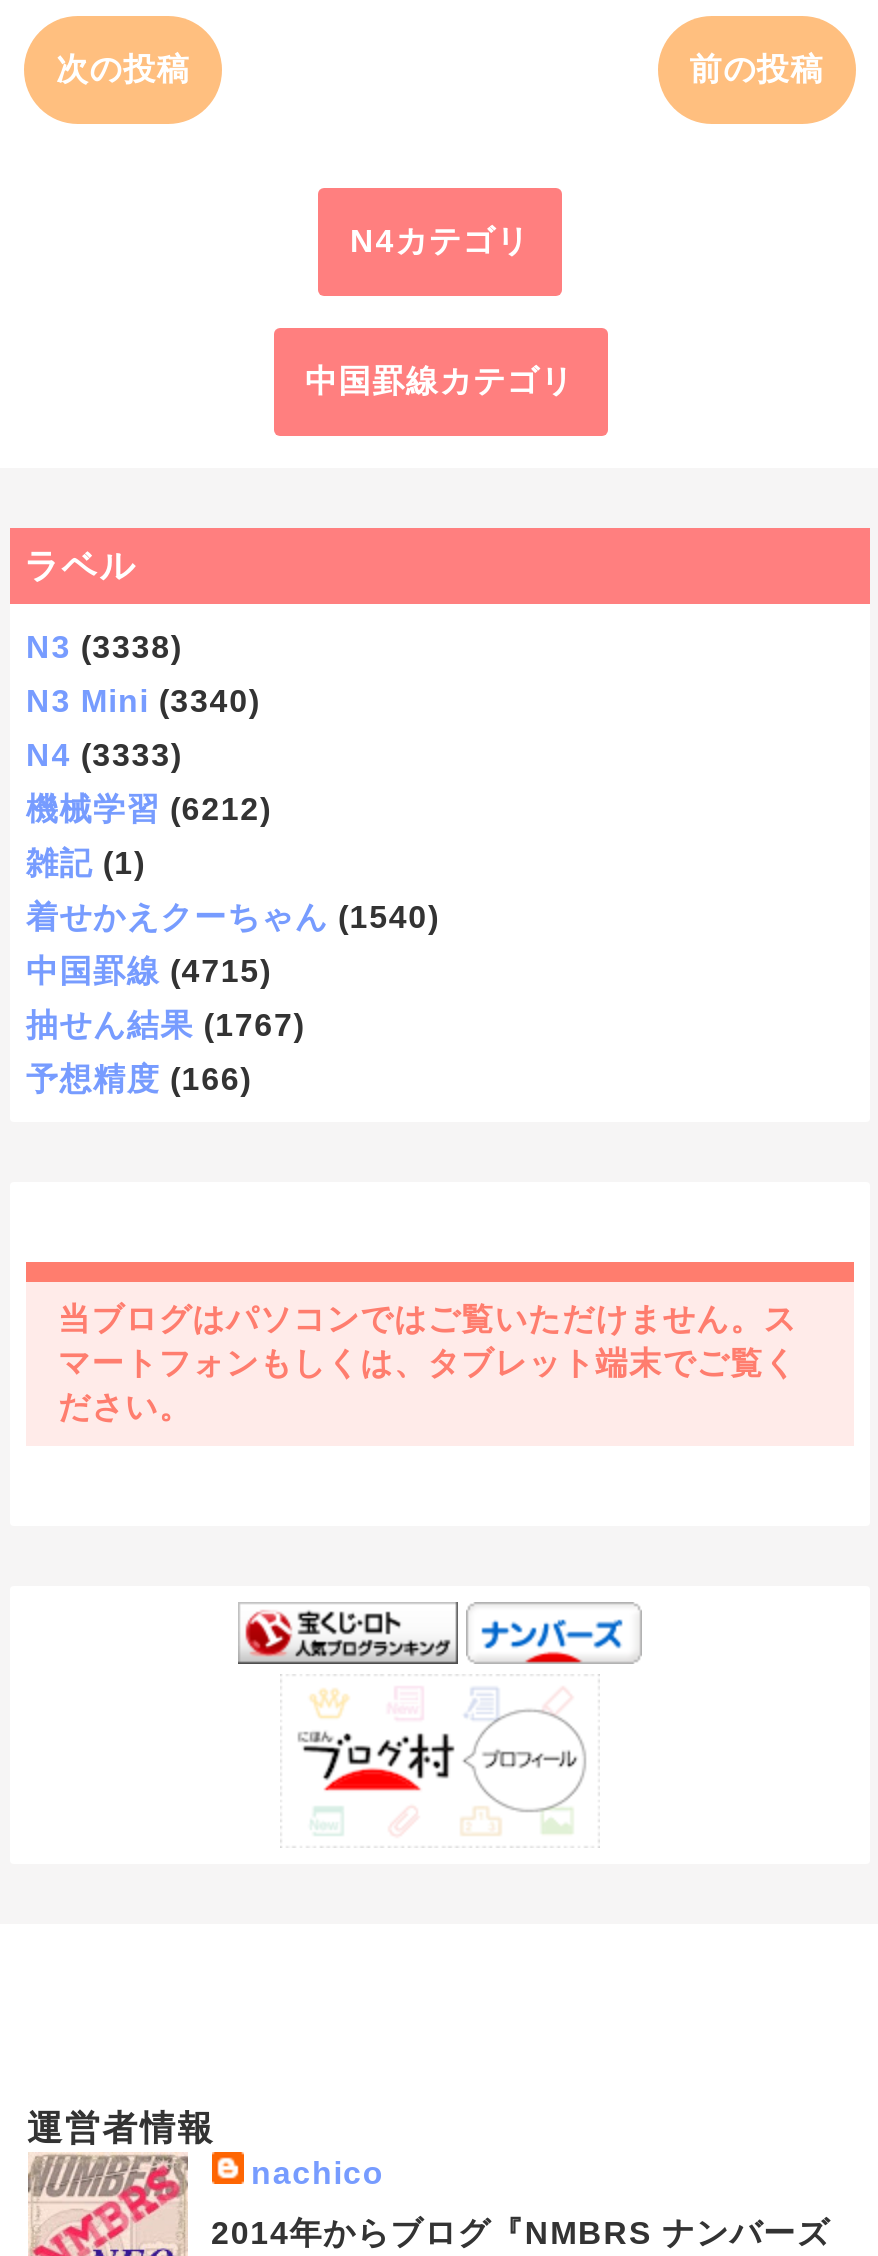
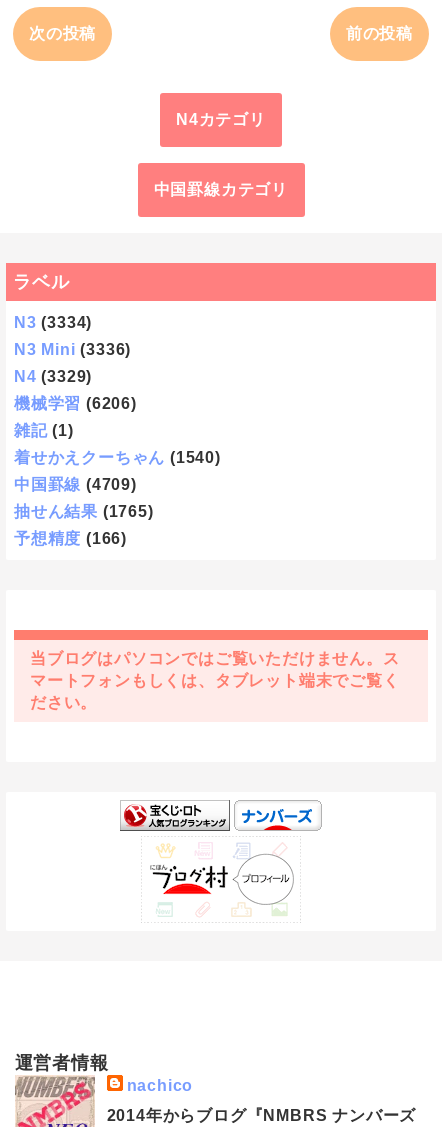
[26,630,182,664] N3 (3338) -> [14,314,92,331] N3 (3334)
[26,684,260,718] N3 Mini (3340) -> [14,341,131,358] N3 Mini (3336)
[26,738,182,772] N4 (3333) -> [14,368,92,385] N4 (3329)
[26,792,272,826] 機械学習 (6212) -> [14,395,137,412] 機械学習 (6206)
[26,954,272,988] 中国罫線 (4715) -> [14,476,137,493] 中国罫線 (4709)
[26,1008,305,1042] 抽せん結果 (1767) -> [14,503,154,520] 抽せん結果 (1765)

